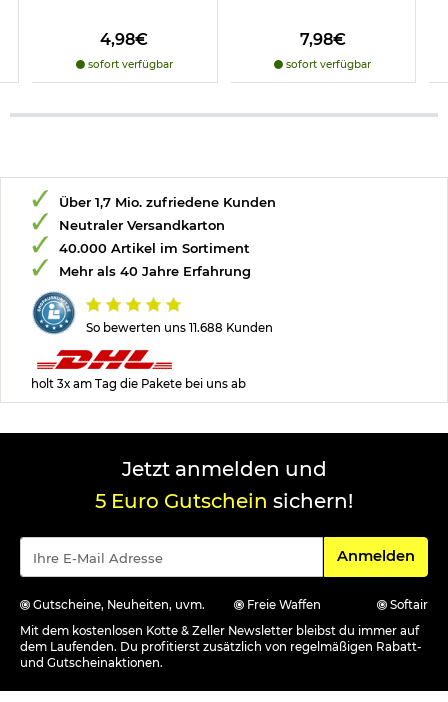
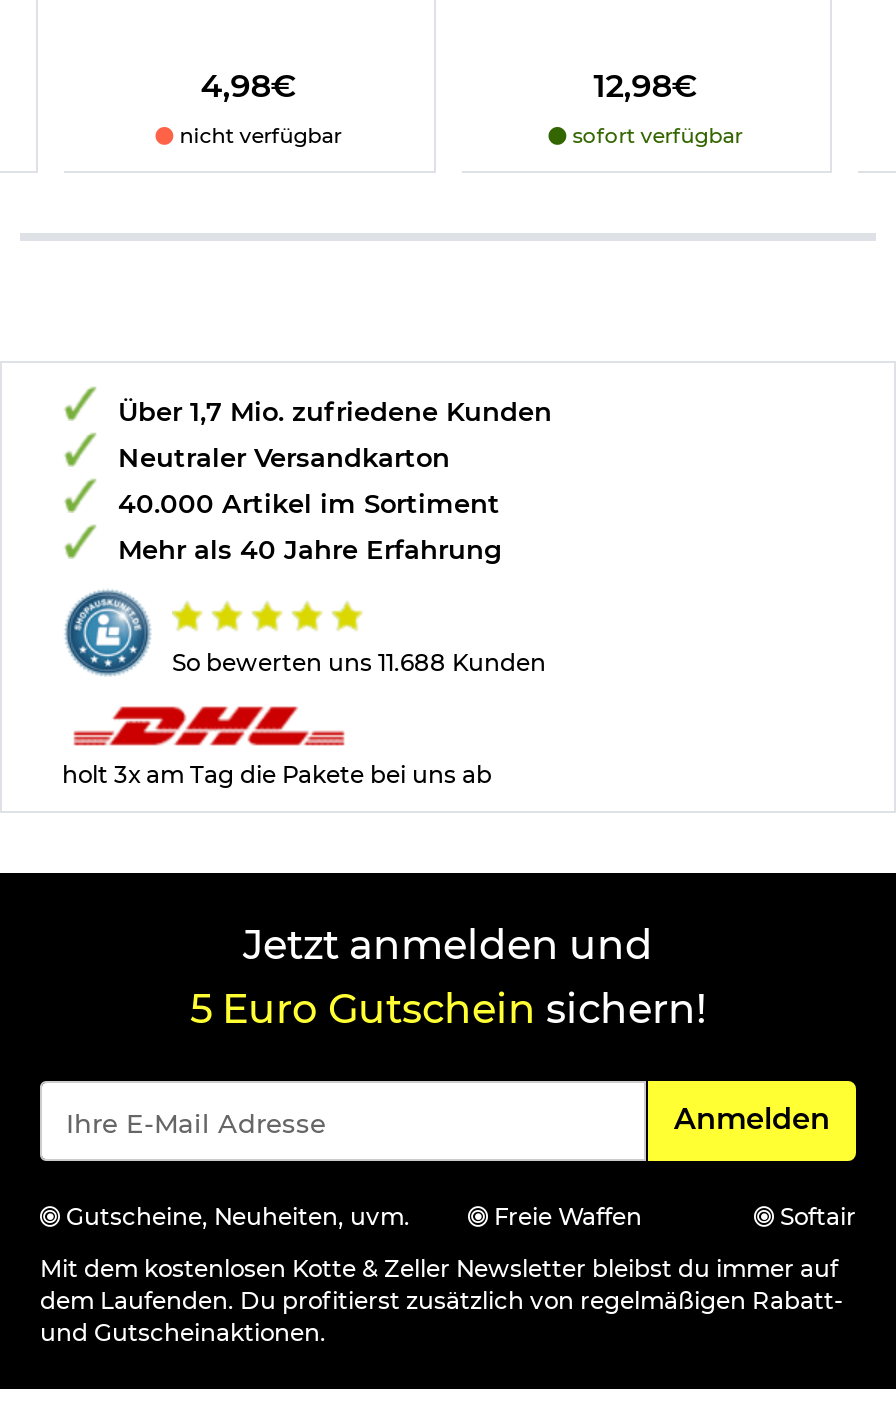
[300,30,346,49] 7,98€ -> [594,66,698,104] 12,98€
[85,58,173,71] sofort verfügbar -> [174,122,342,148] nicht verfügbar

